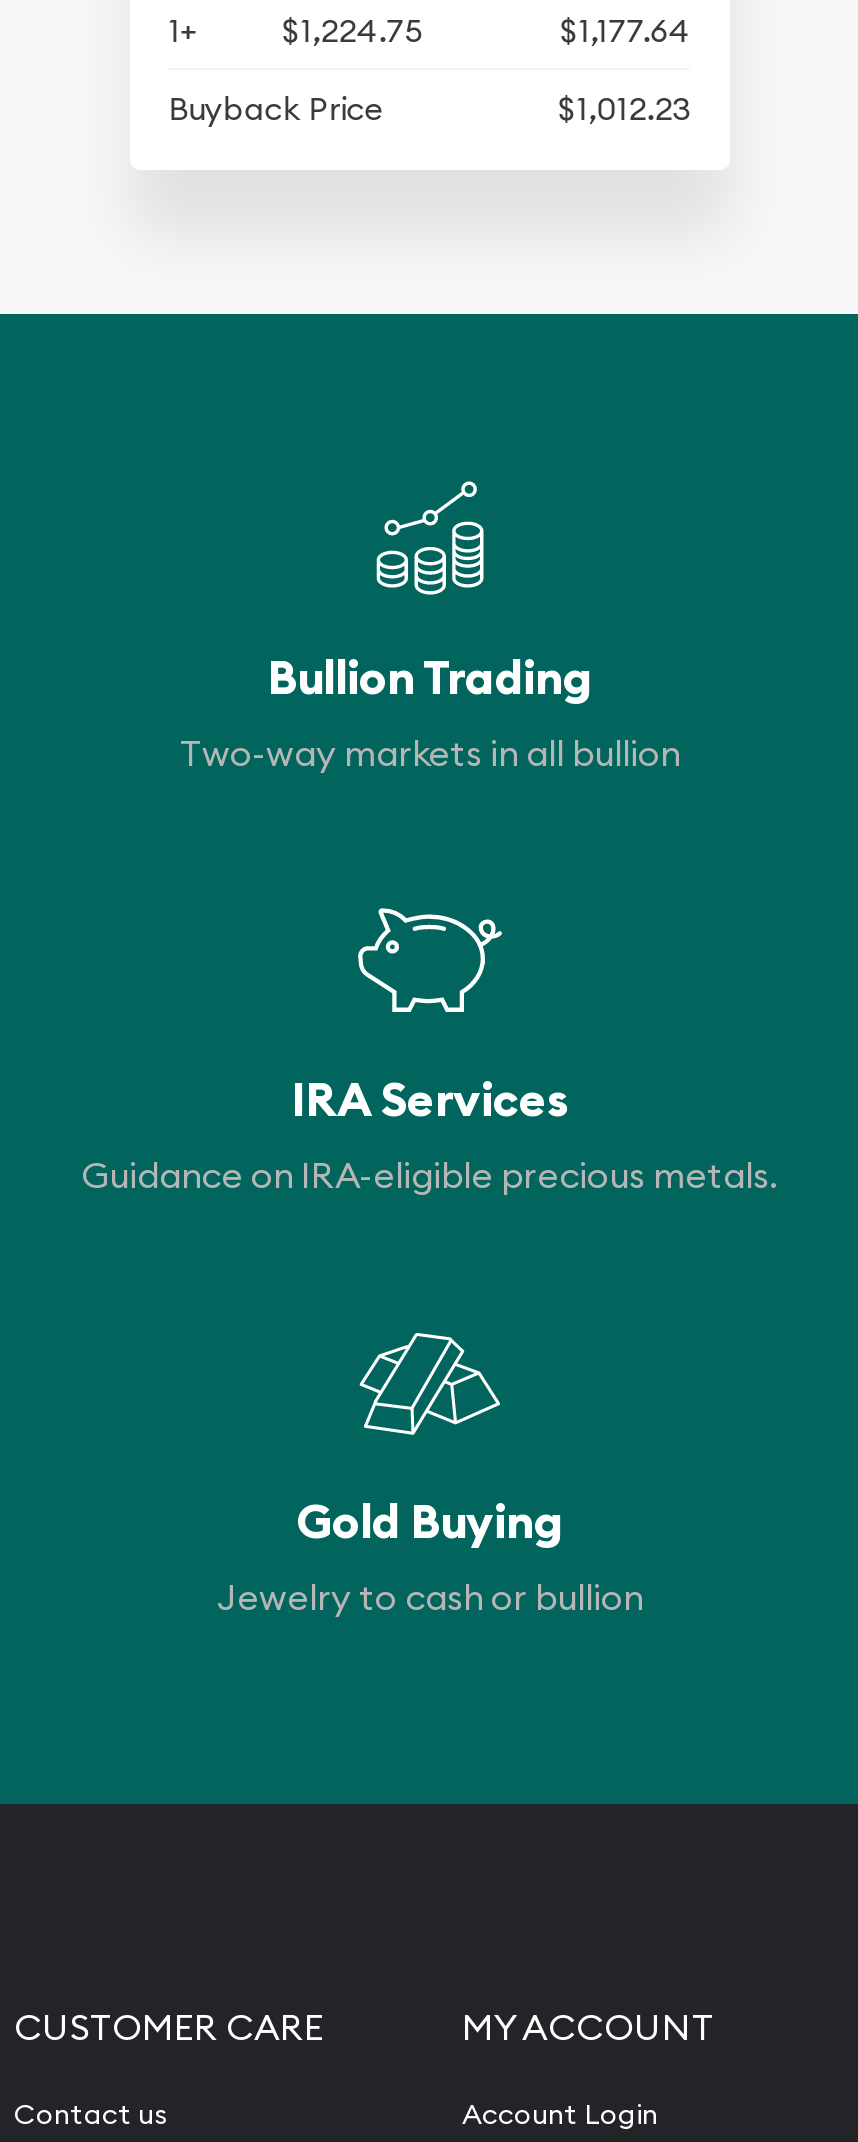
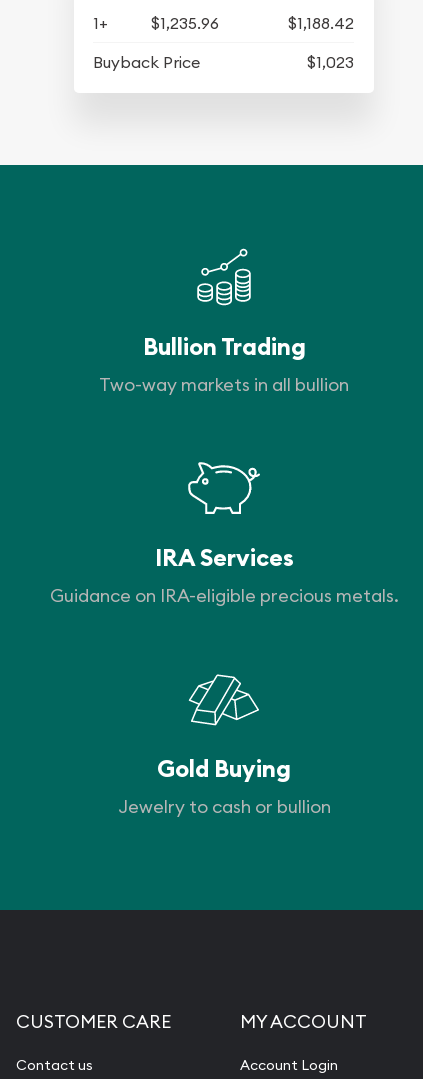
[282,9,422,49] $1,224.75 -> [151,12,219,32] $1,235.96
[560,9,690,49] $1,177.64 -> [288,12,354,32] $1,188.42
[558,87,690,127] $1,012.23 -> [307,51,354,71] $1,023

